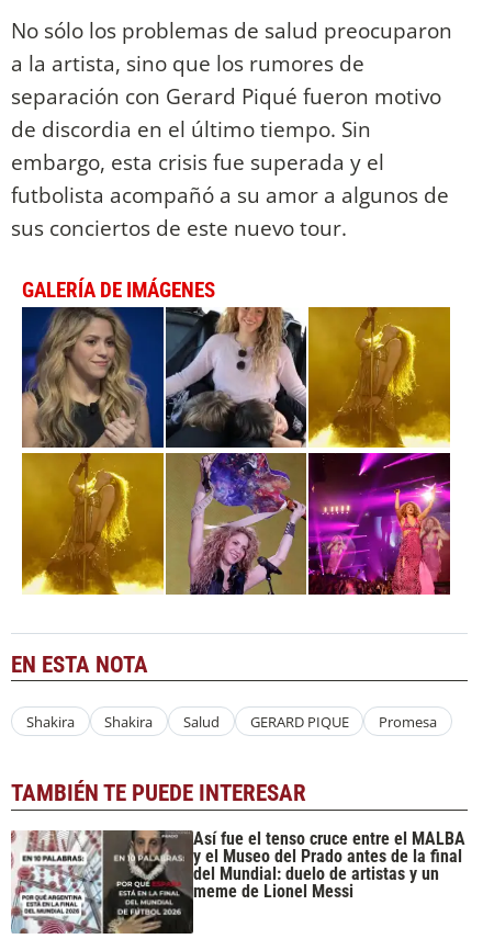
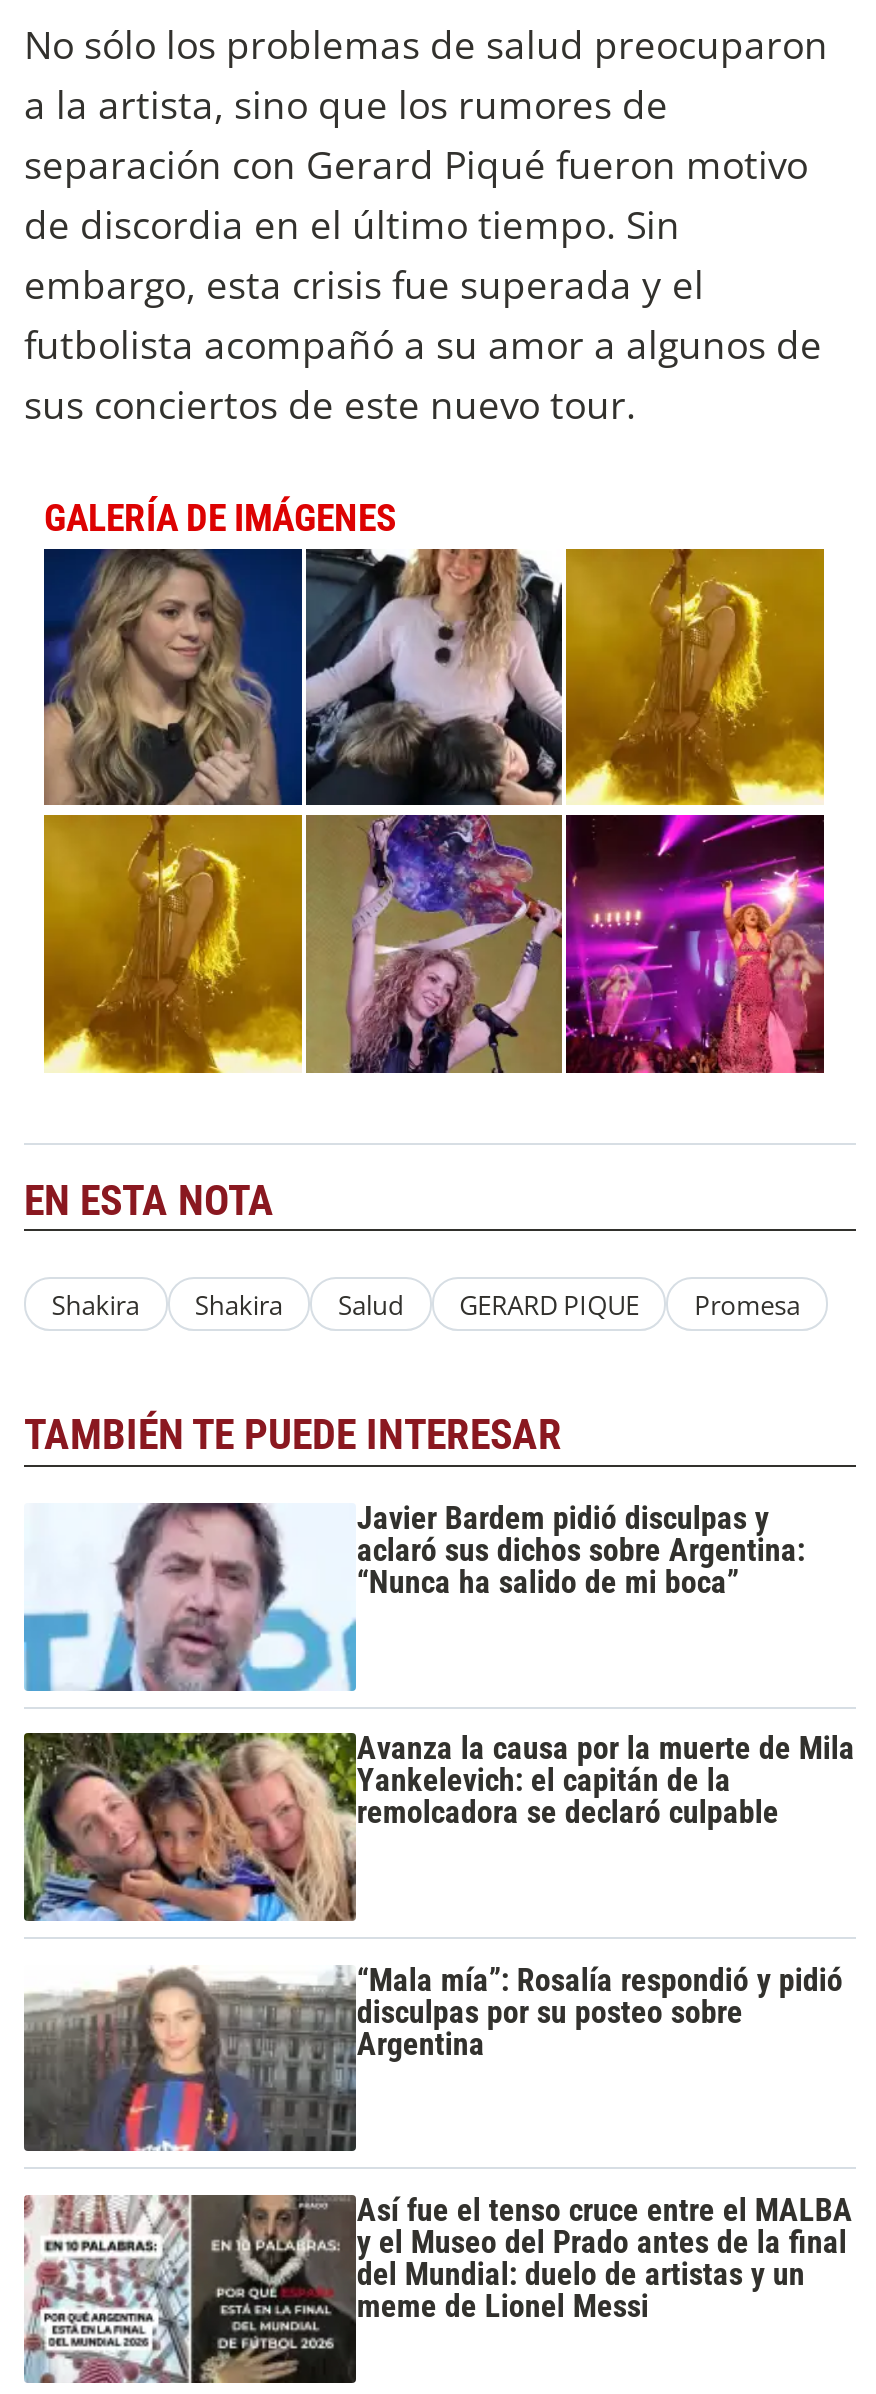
none -> [22,1499,805,1693] [image] | Javier Bardem pidió disculpas y | aclaró sus dichos sobre Argentina: | “Nunca ha salido de mi boca”
none -> [22,1730,855,1923] [image] | Avanza la causa por la muerte de Mila | Yankelevich: el capitán de la | remolcadora se declaró culpable
none -> [22,1960,843,2153] [image] | “Mala mía”: Rosalía respondió y pidió | disculpas por su posteo sobre | Argentina

